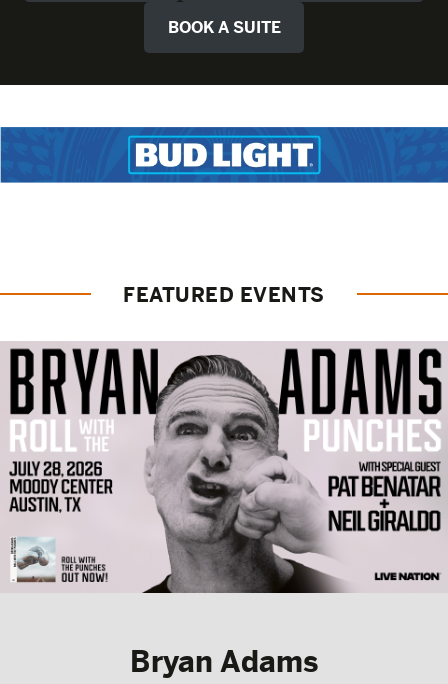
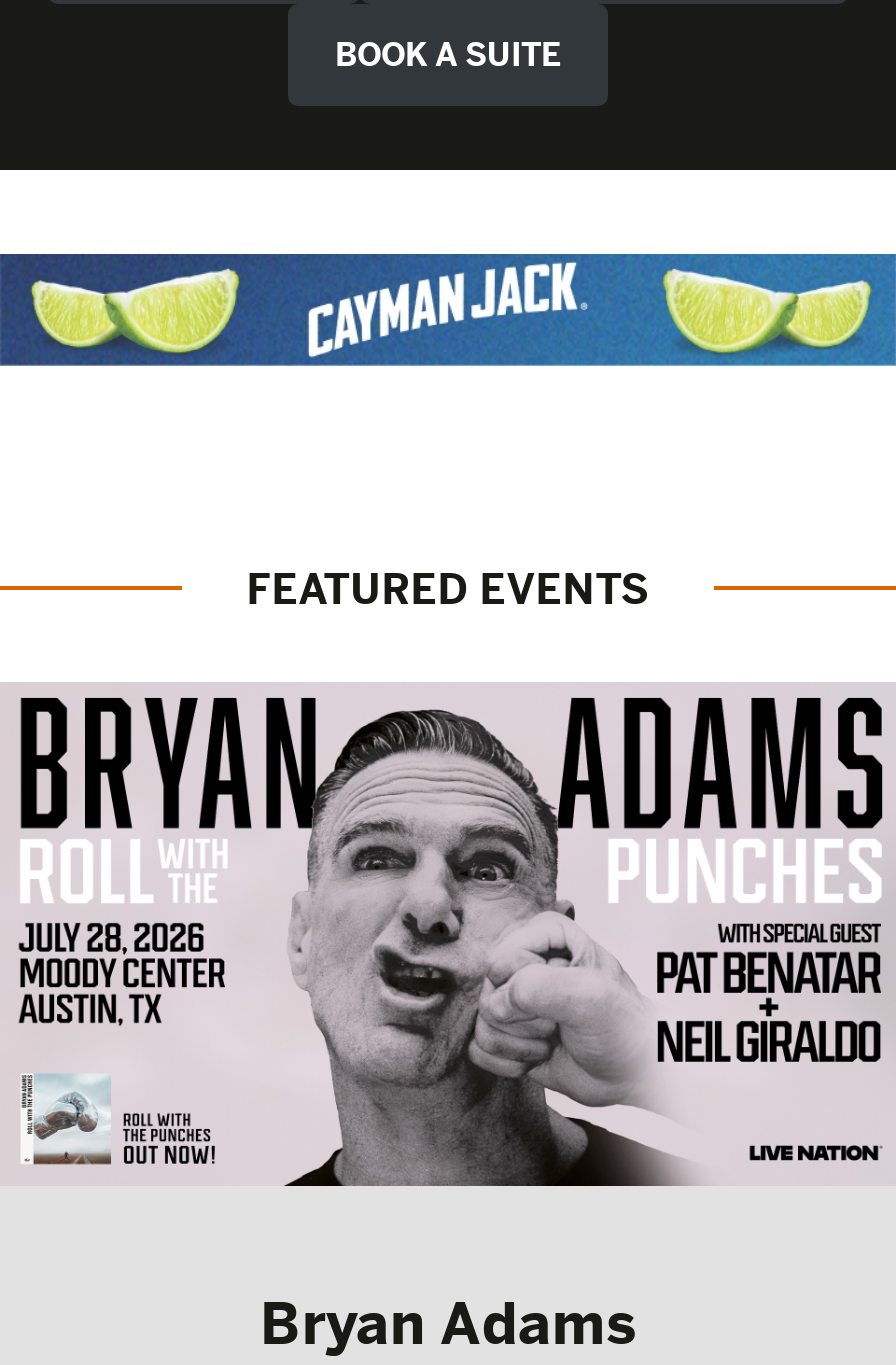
[3,127,445,183] [image] -> [6,254,890,366] [image]

